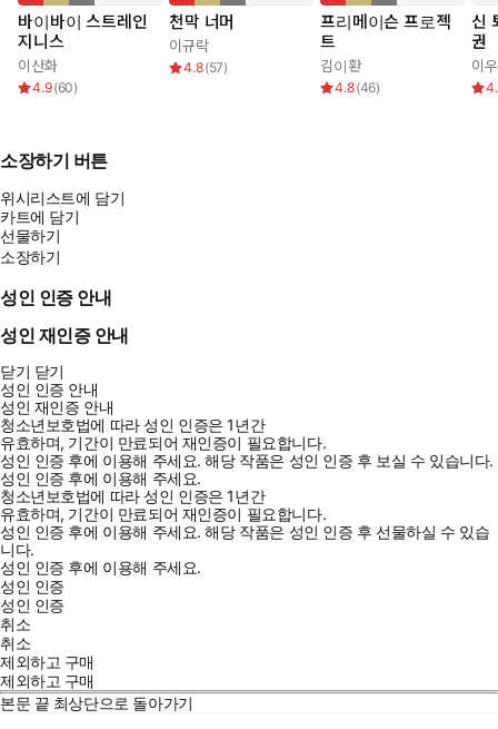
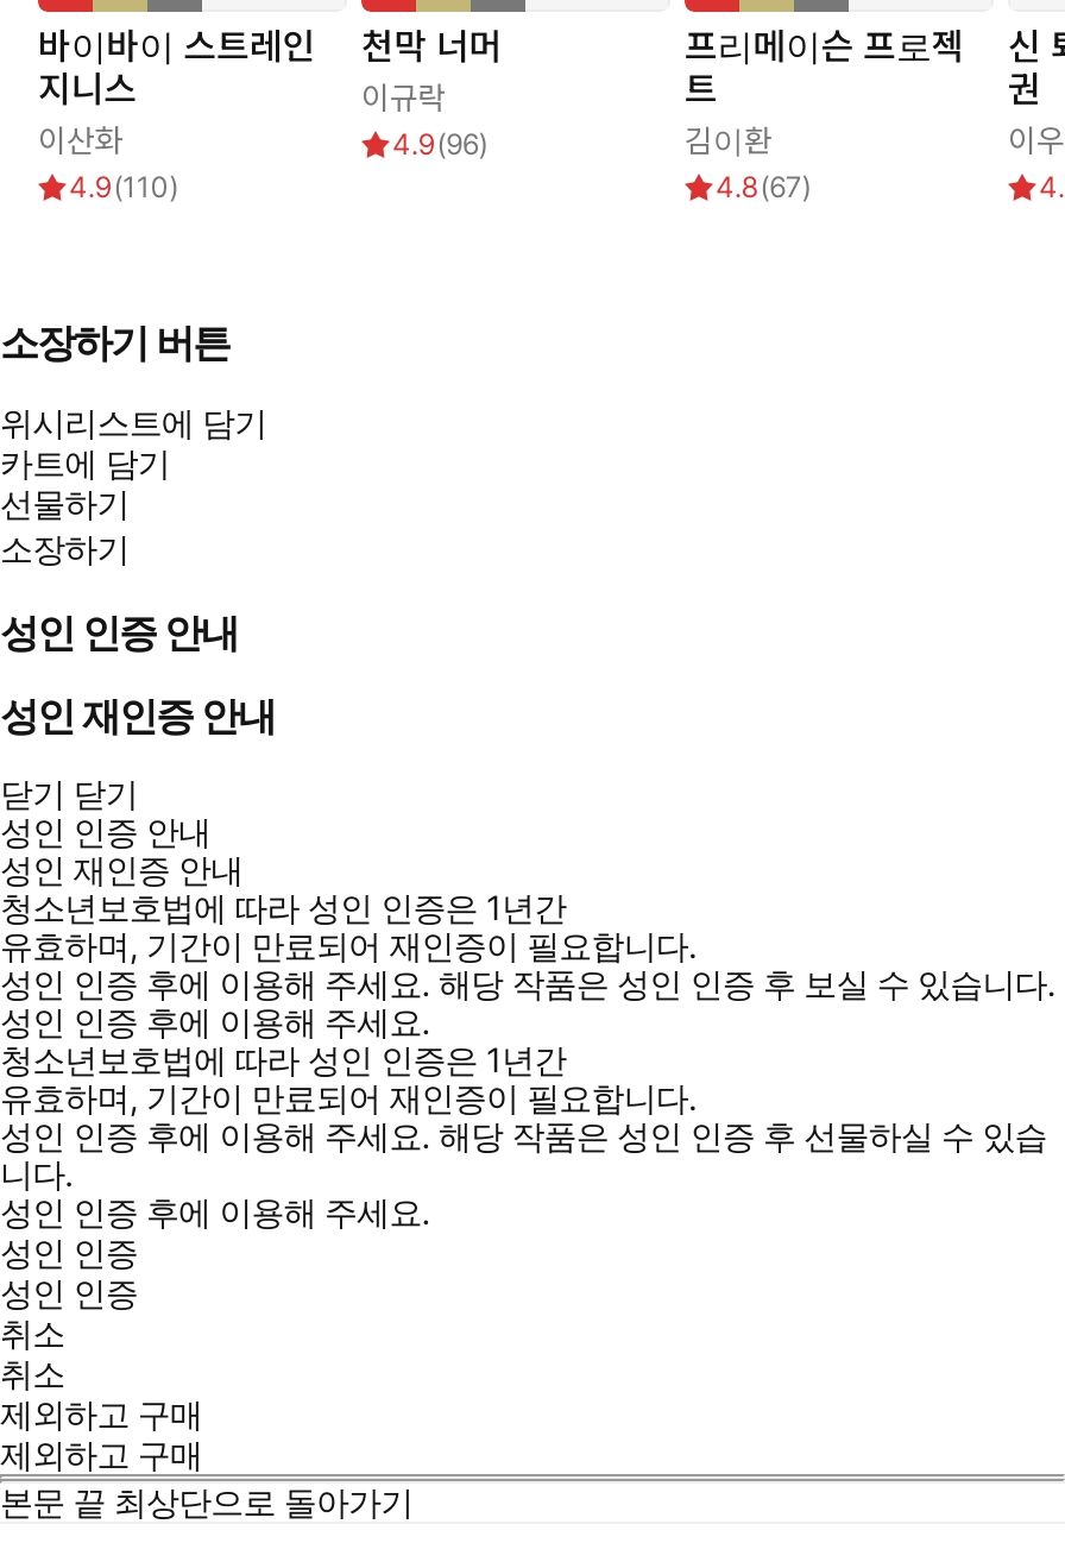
[183,59,228,76] 4.8(57) -> [392,127,488,163] 4.9(96)
[32,79,78,96] 4.9(60) -> [69,170,179,205] 4.9(110)
[335,79,380,96] 4.8(46) -> [716,170,811,205] 4.8(67)

